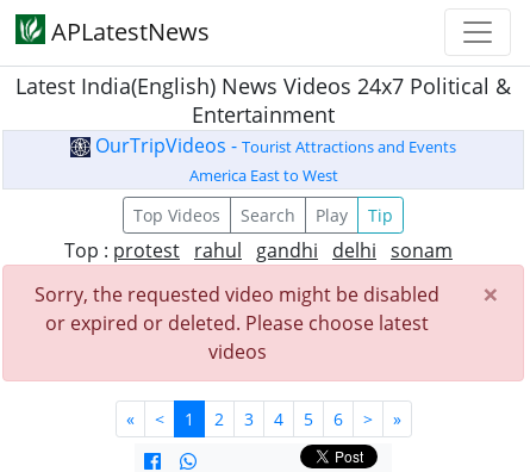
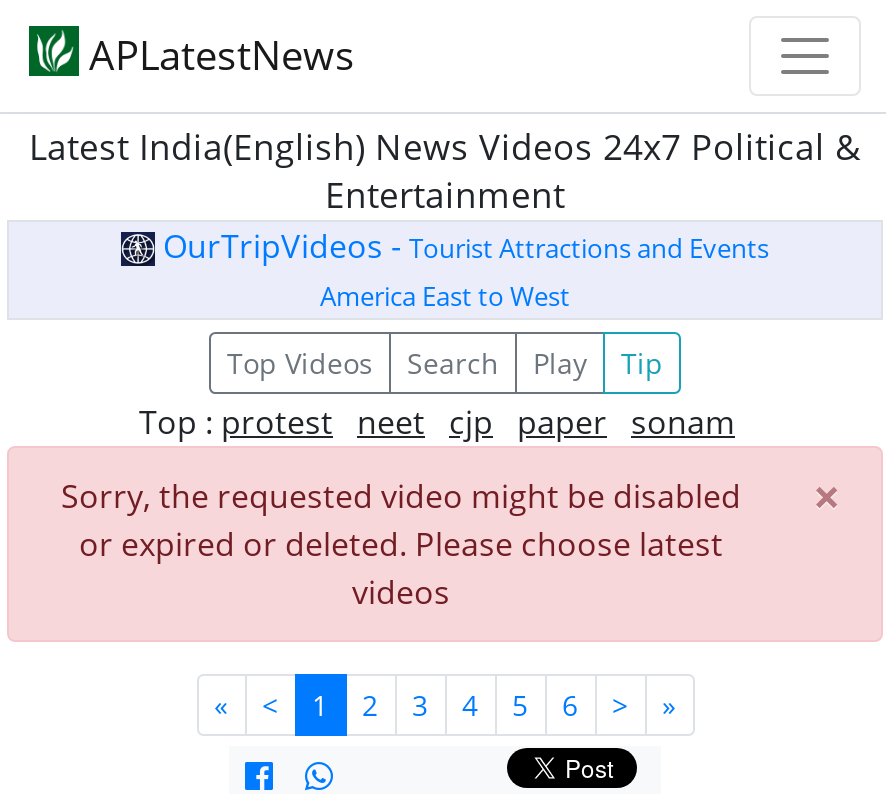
[64,237,453,263] Top : protest rahul gandhi delhi sonam -> [139,400,735,444] Top : protest neet cjp paper sonam

